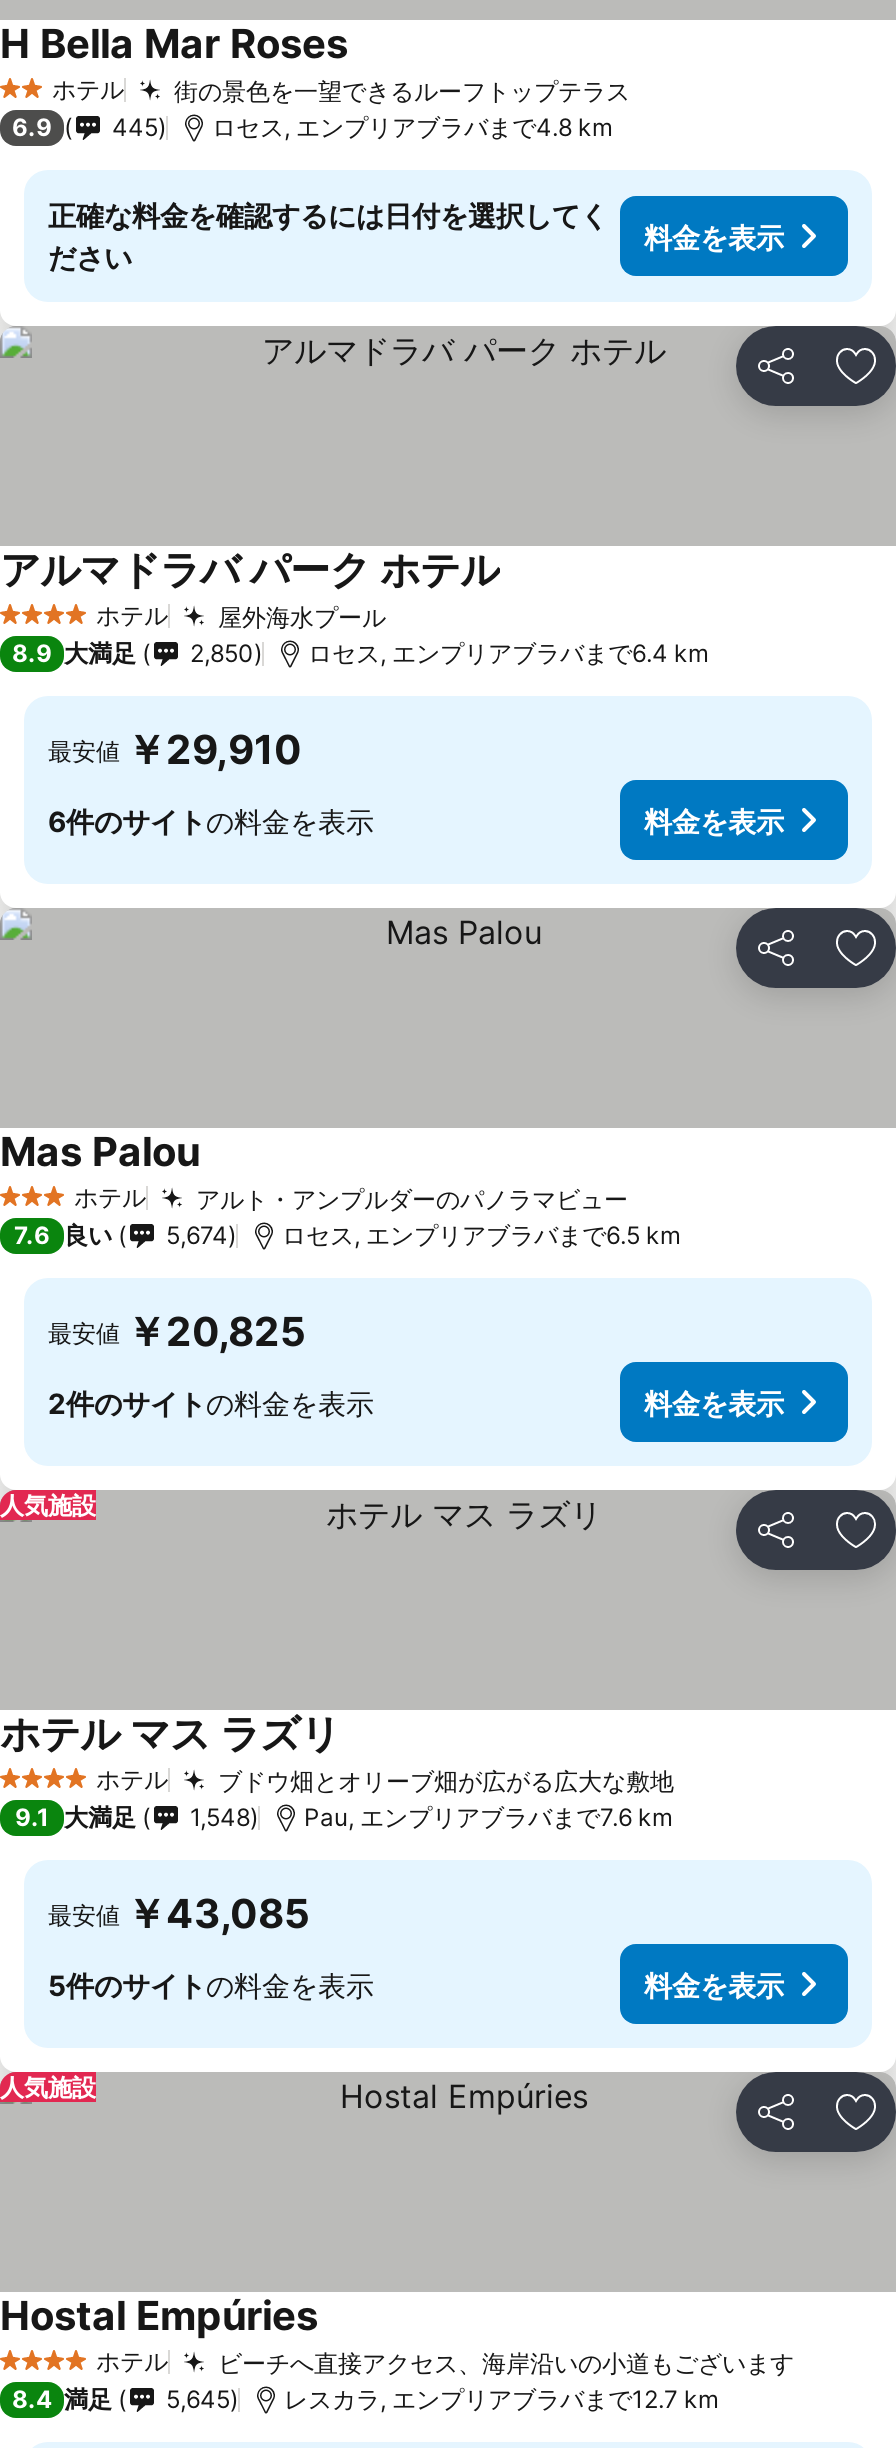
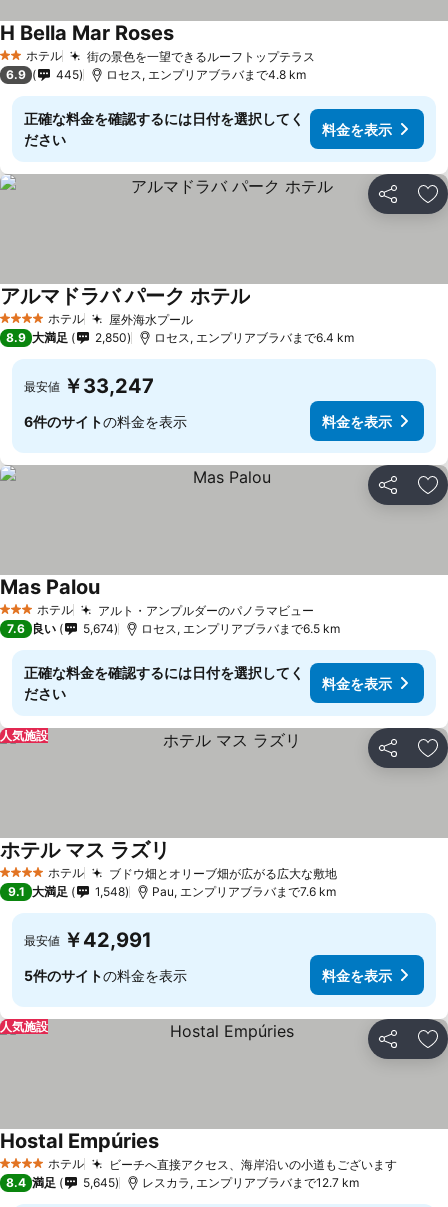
[48,726,302,774] 最安値 ￥29,910 -> [24,374,154,398] 最安値 ￥33,247
[48,1308,374,1419] 最安値 ￥20,825 | 2件のサイトの料金を表示 -> [24,664,304,702] 正確な料金を確認するには日付を選択してく | ださい
[48,1890,310,1938] 最安値 ￥43,085 -> [24,928,152,952] 最安値 ￥42,991

